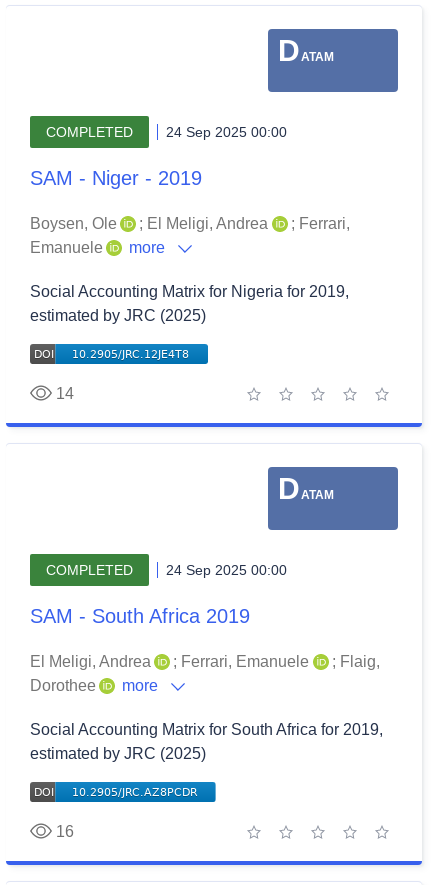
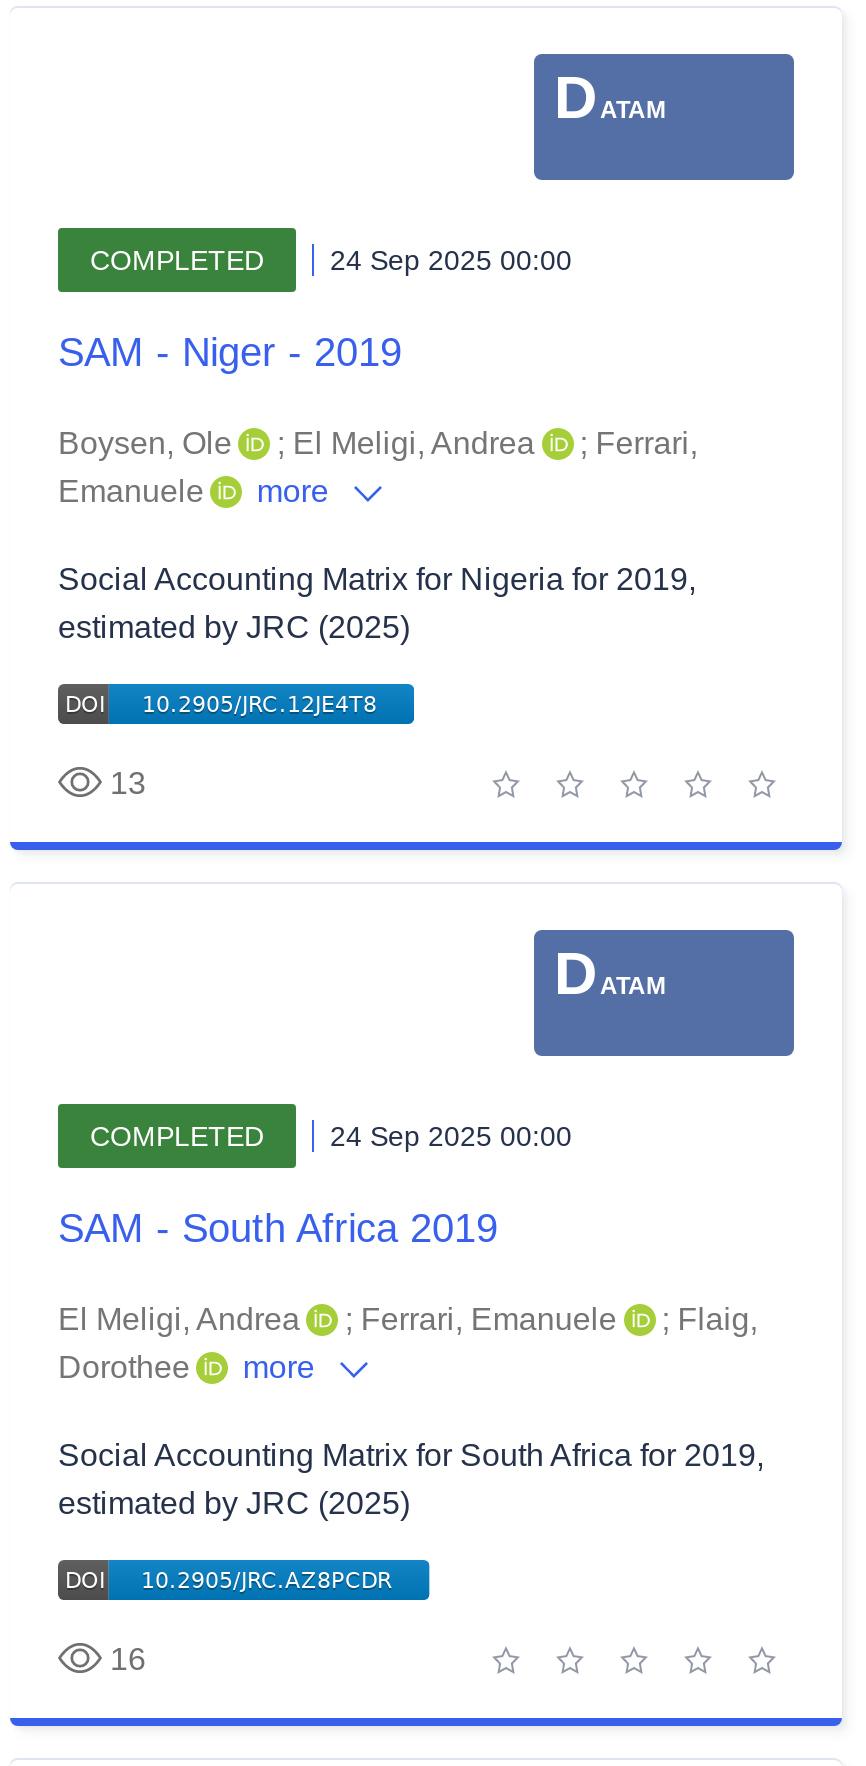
[56,385,74,402] 14 -> [110,766,146,800] 13

